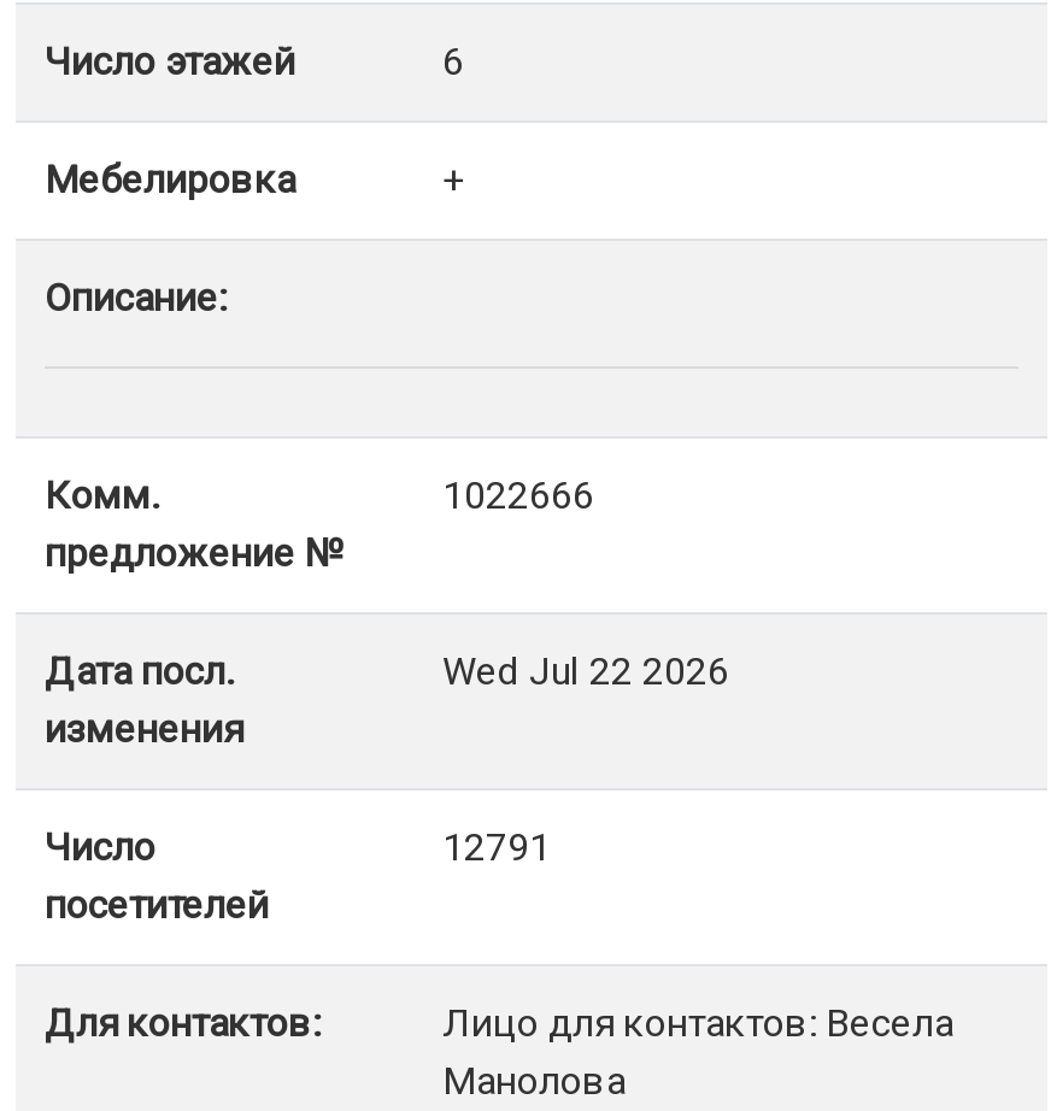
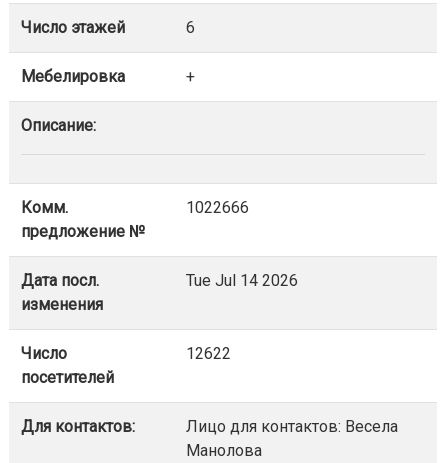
[442,648,729,694] Wed Jul 22 2026 -> [186,271,298,290] Tue Jul 14 2026
[442,824,551,870] 12791 -> [186,344,231,363] 12622

